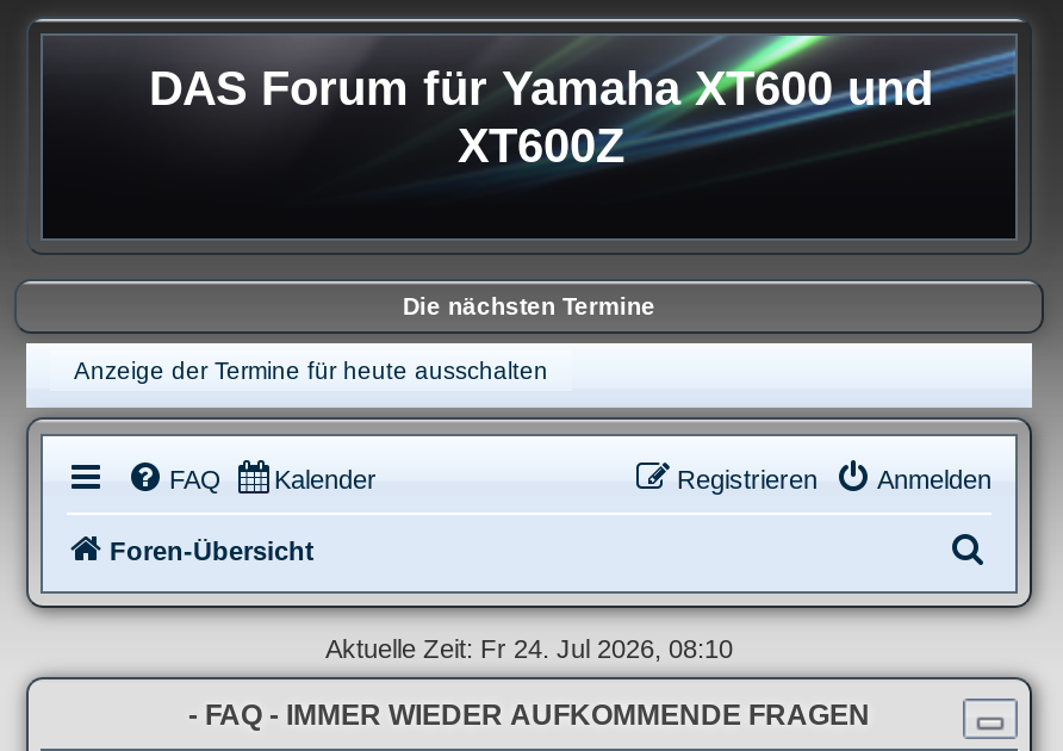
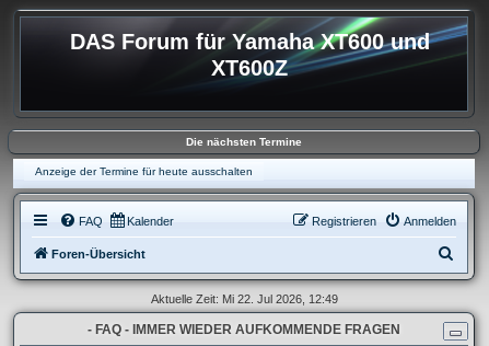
[325,634,733,663] Aktuelle Zeit: Fr 24. Jul 2026, 08:10 -> [150,292,337,305] Aktuelle Zeit: Mi 22. Jul 2026, 12:49

